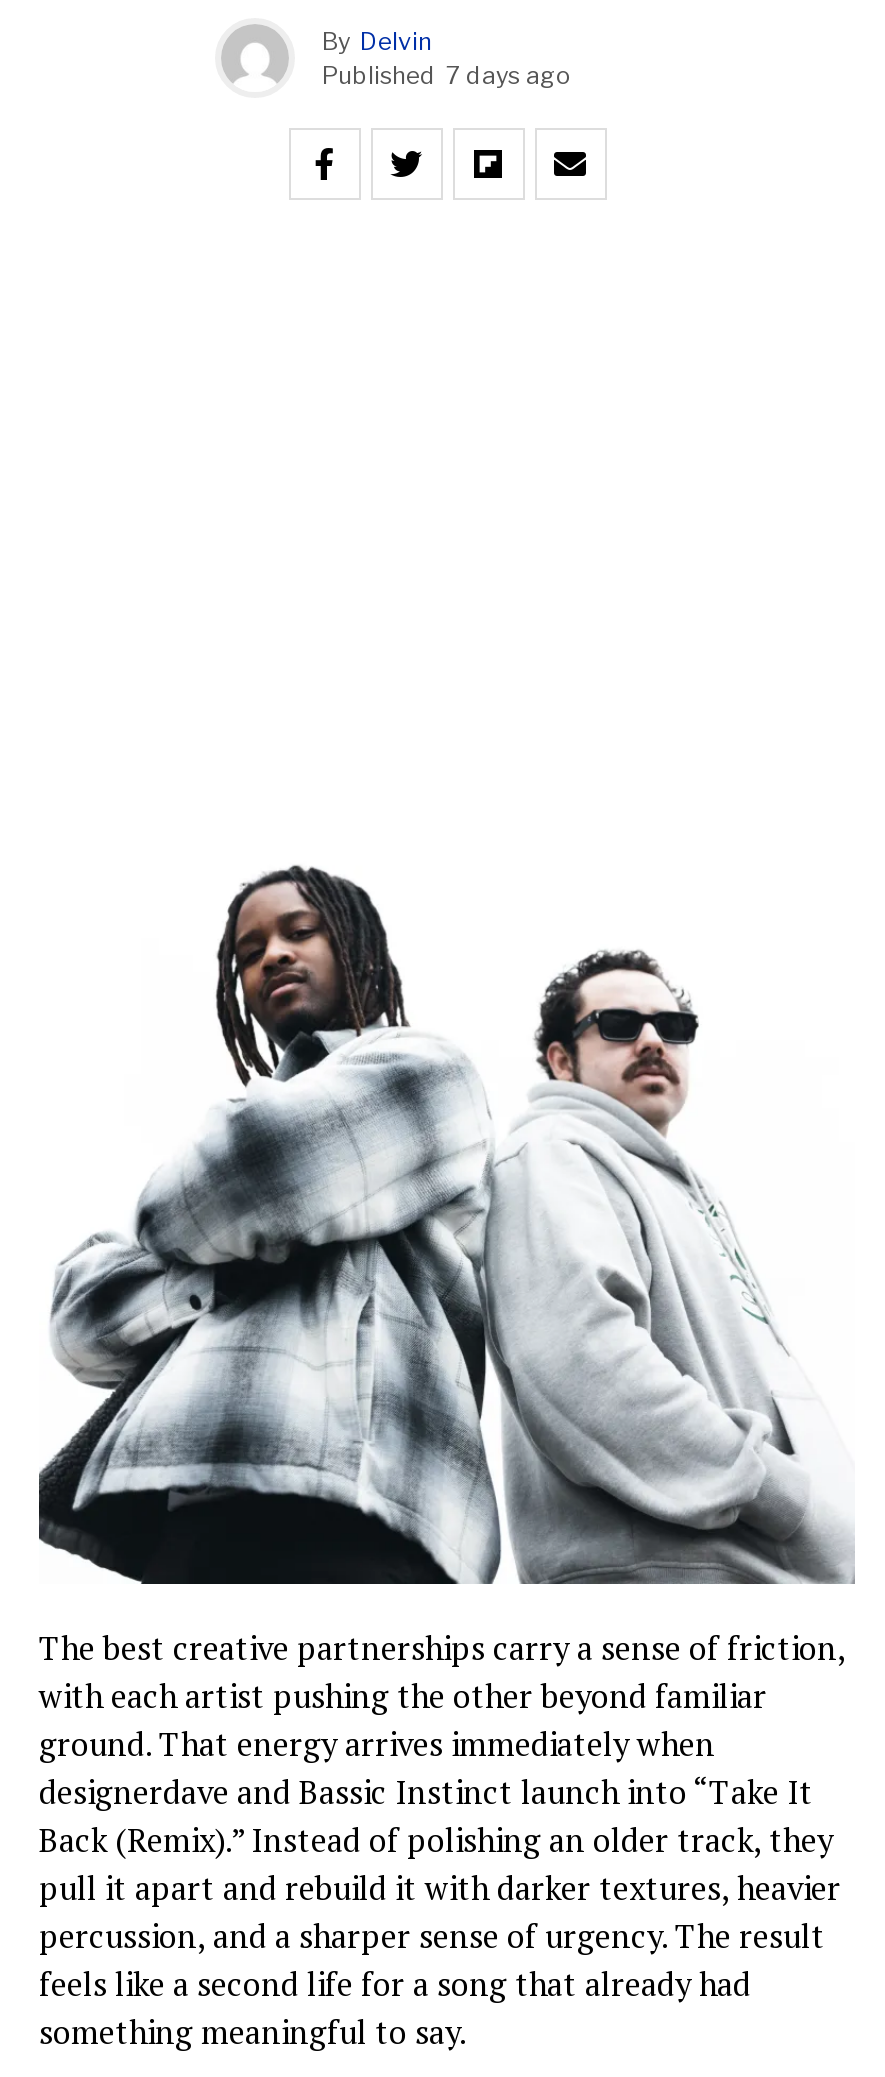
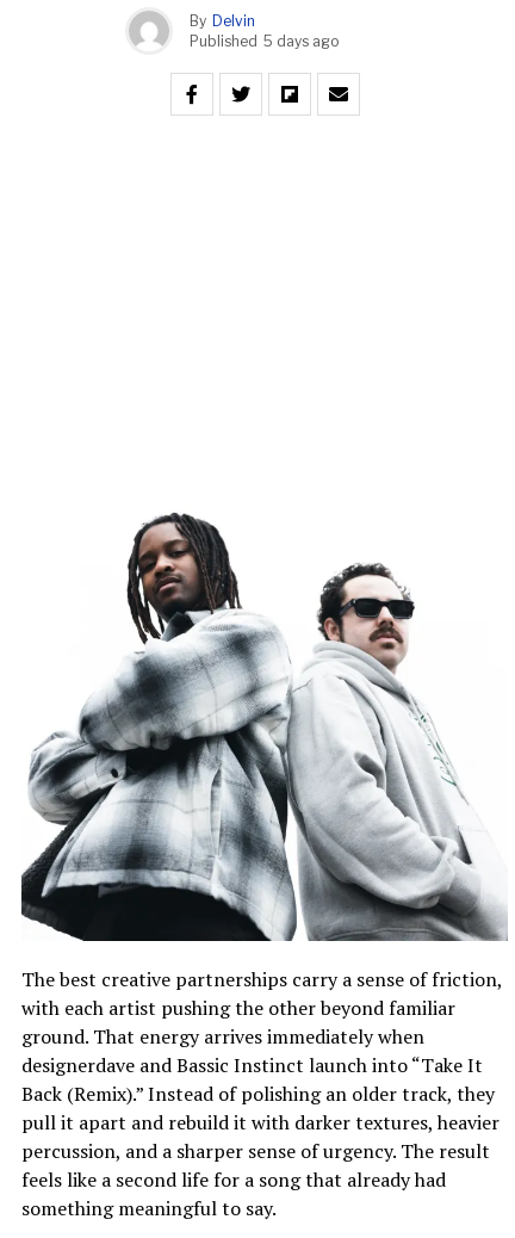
[322,59,570,89] Published 7 days ago -> [190,32,339,50] Published 5 days ago

